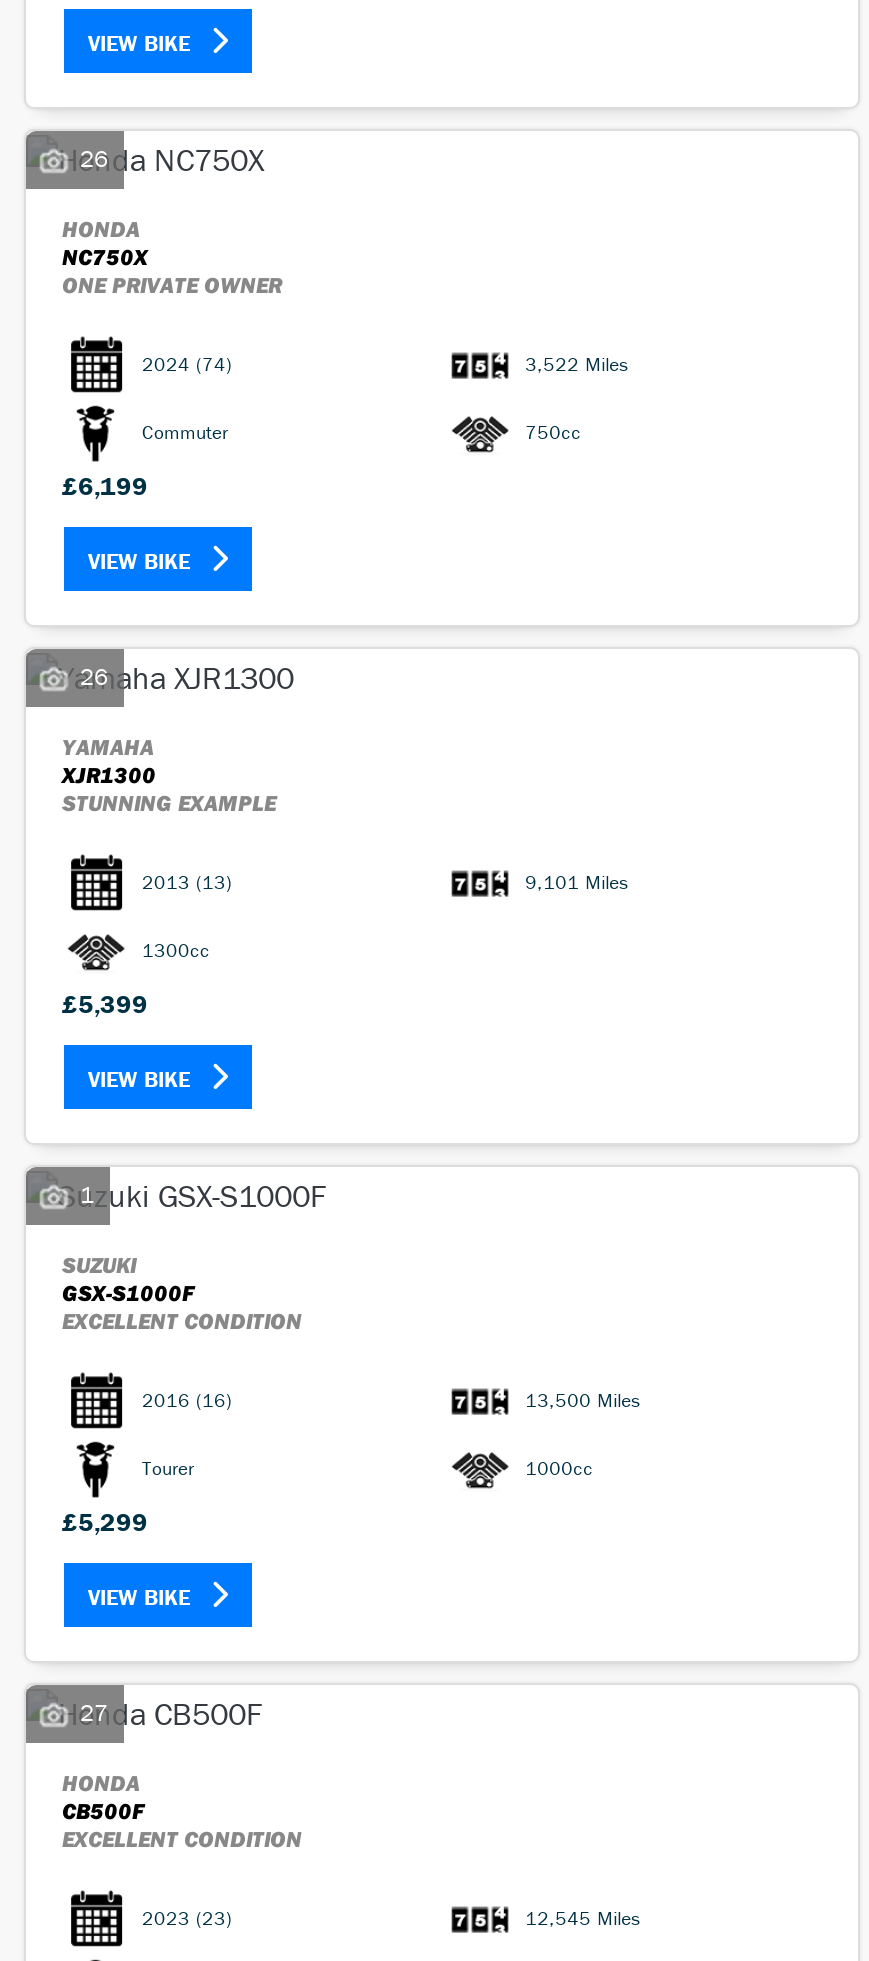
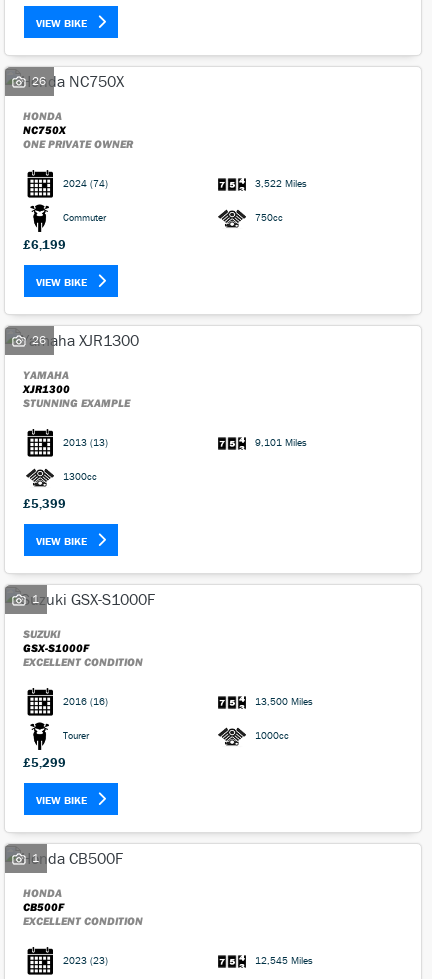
[80,1698,108,1728] 27 -> [32,850,39,865] 1

